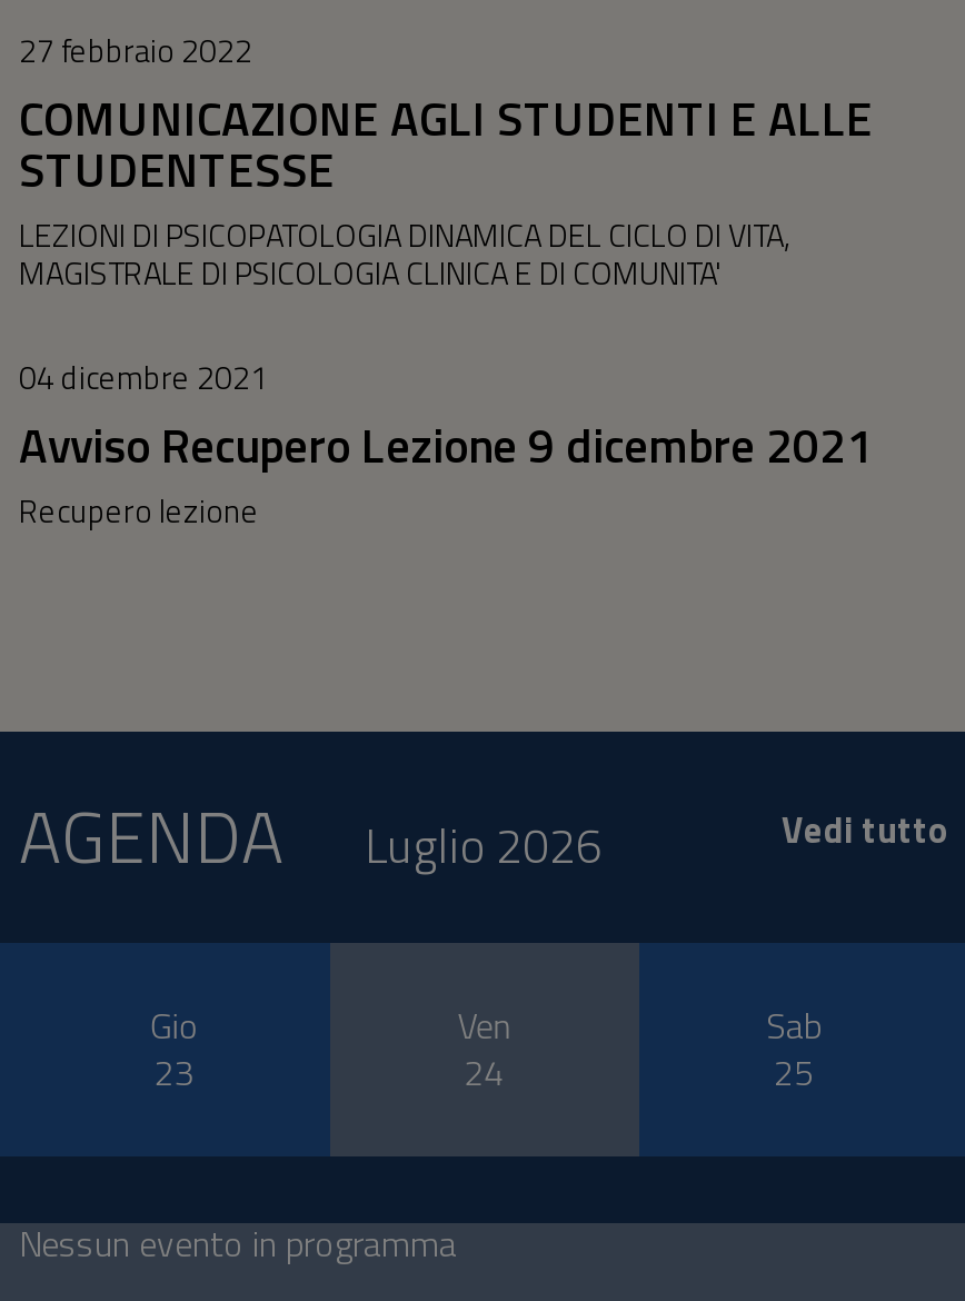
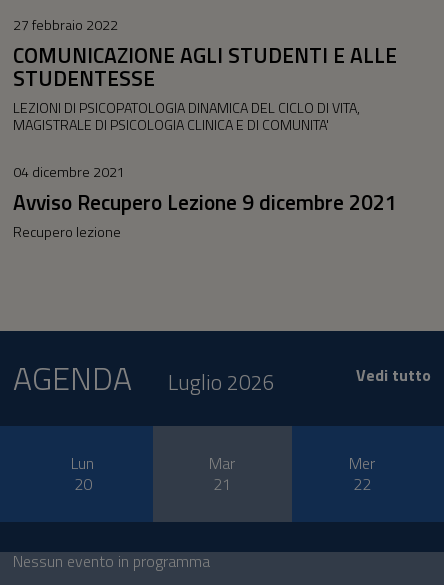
[150,999,199,1099] Gio | 23 -> [71,451,94,496] Lun | 20
[457,999,511,1099] Ven | 24 -> [209,451,235,496] Mar | 21
[766,999,822,1099] Sab | 25 -> [348,451,374,496] Mer | 22

